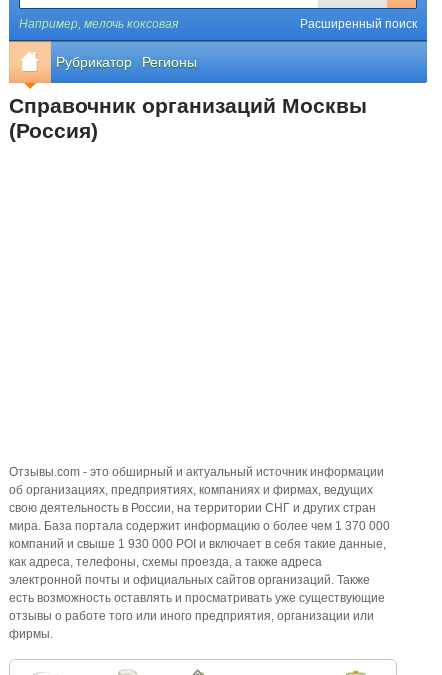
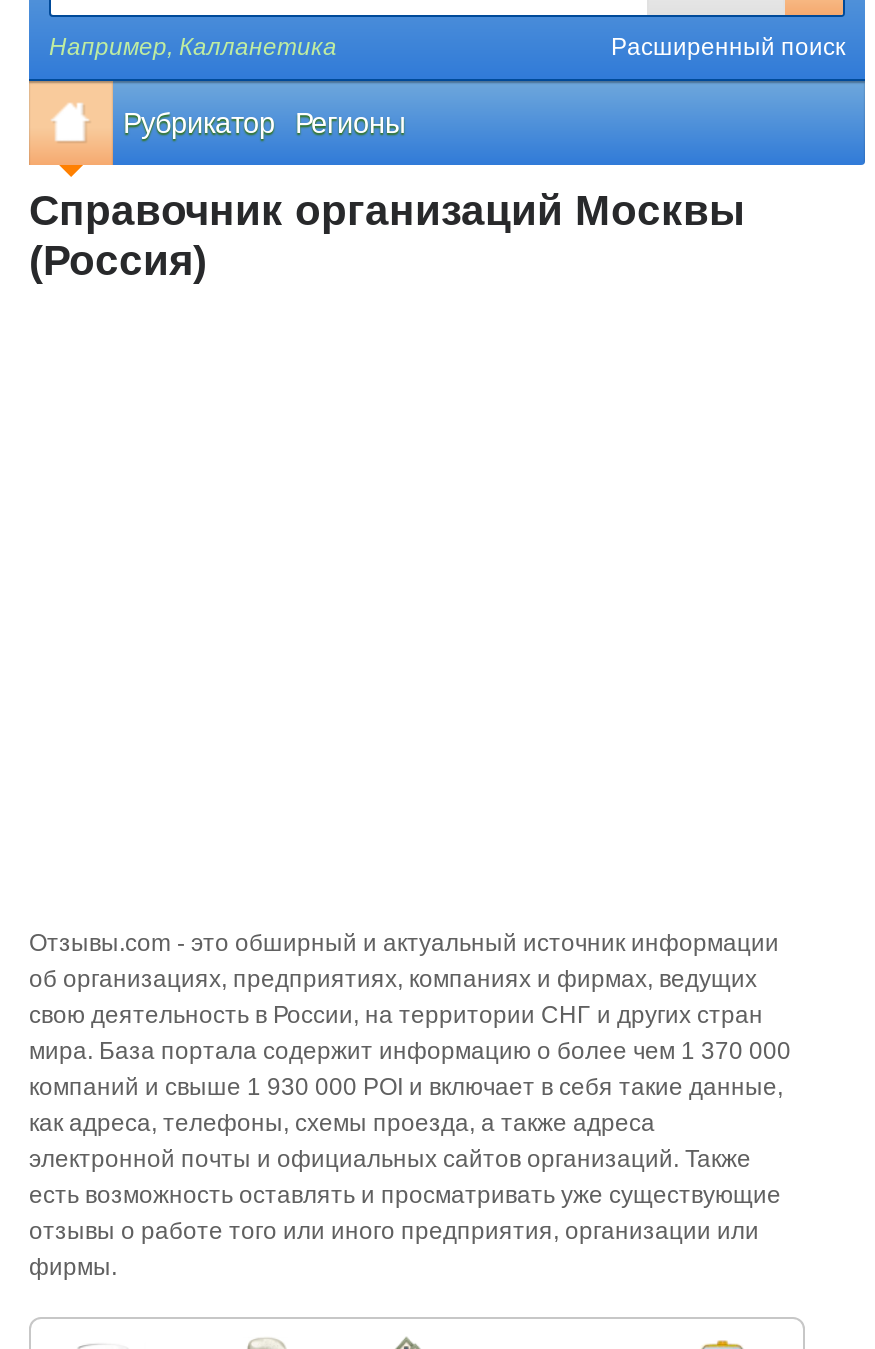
[19,17,178,31] Например, мелочь коксовая -> [49,33,337,61] Например, Калланетика

